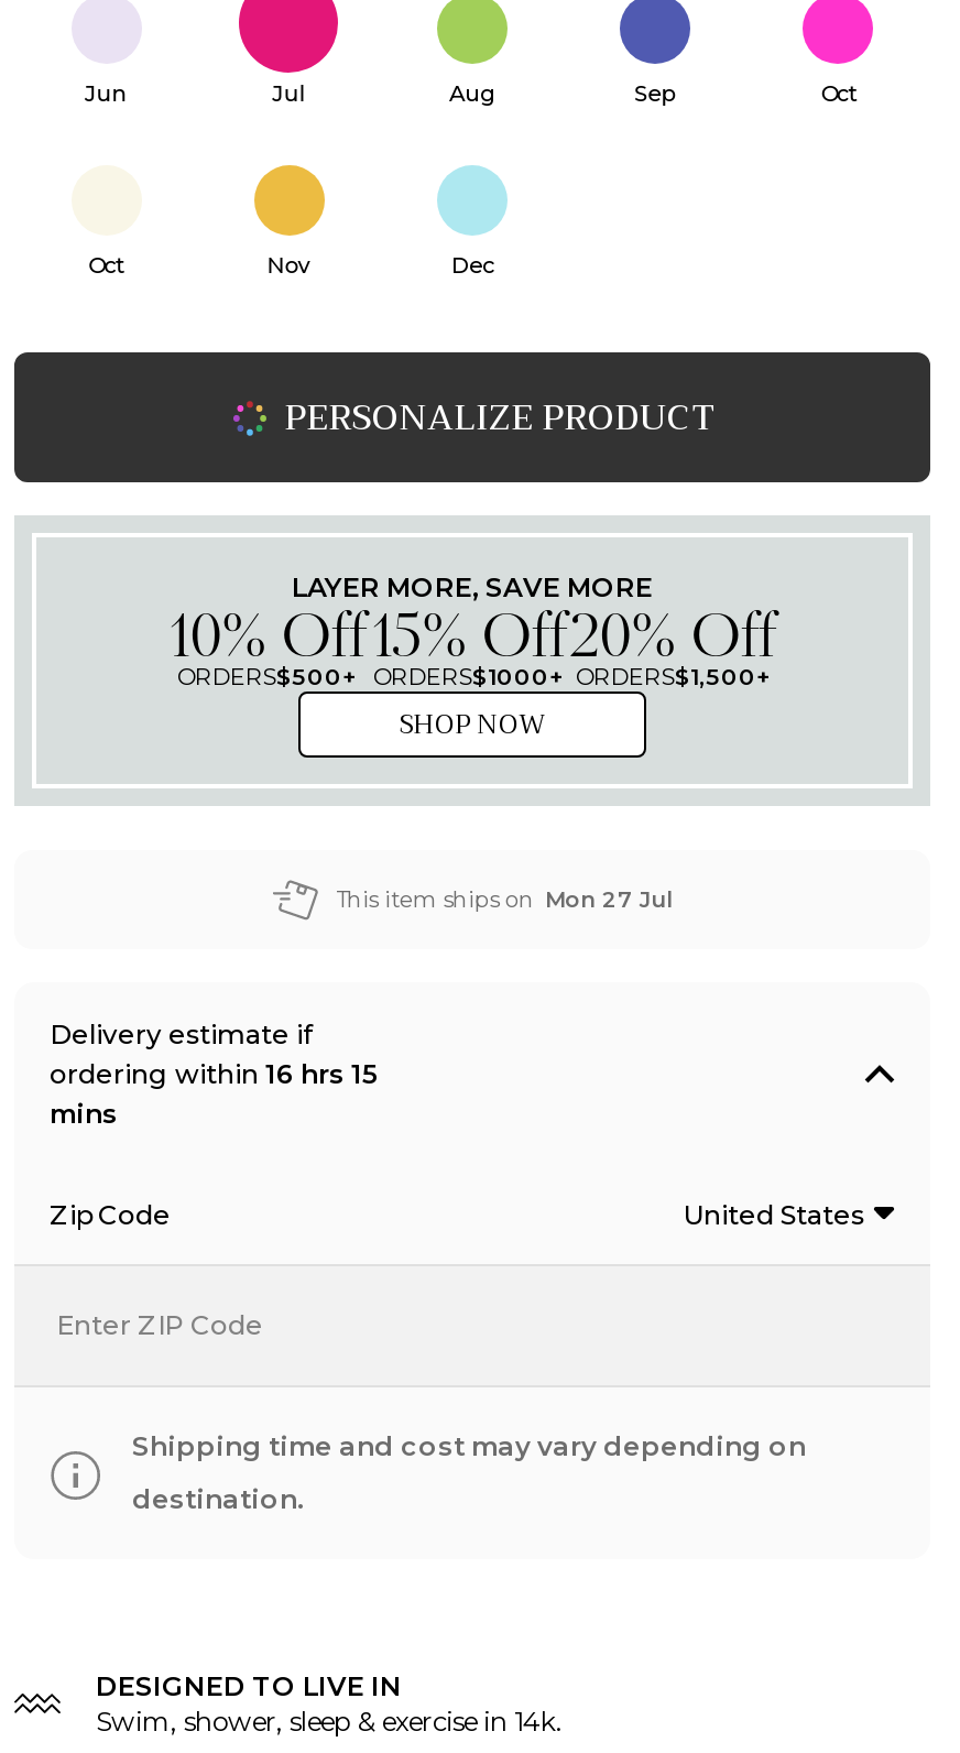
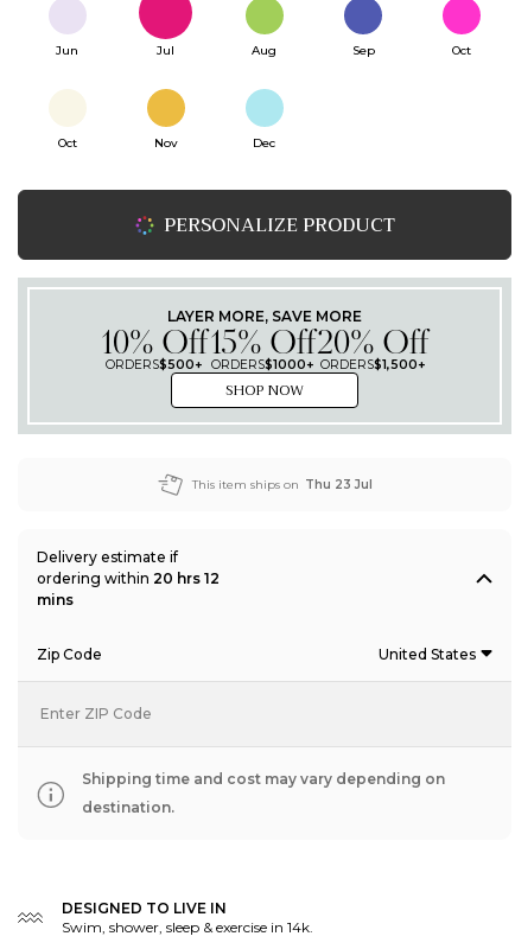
[336,885,673,914] This item ships on Mon 27 Jul -> [192,477,372,492] This item ships on Thu 23 Jul
[50,1057,378,1090] ordering within 16 hrs 15 -> [37,569,220,587] ordering within 20 hrs 12

